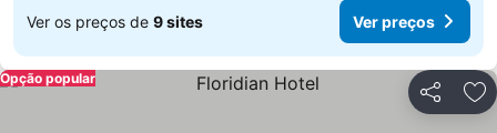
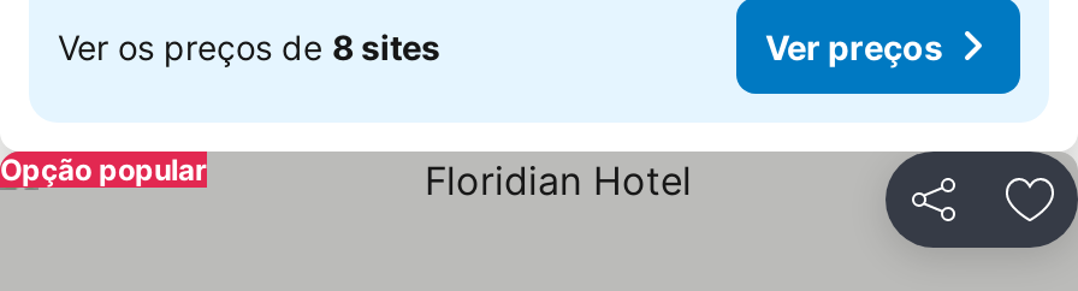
[27,12,203,30] Ver os preços de 9 sites -> [58,25,440,66] Ver os preços de 8 sites

